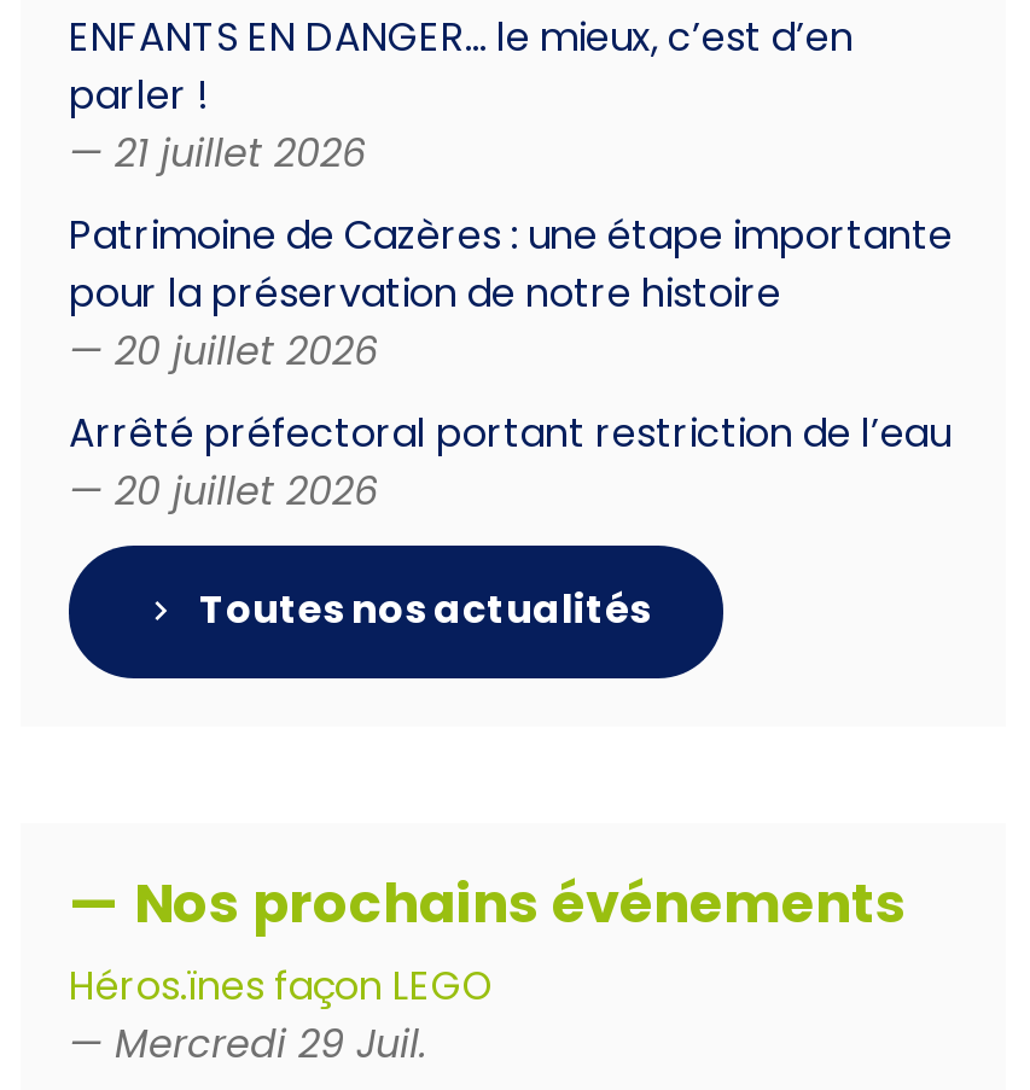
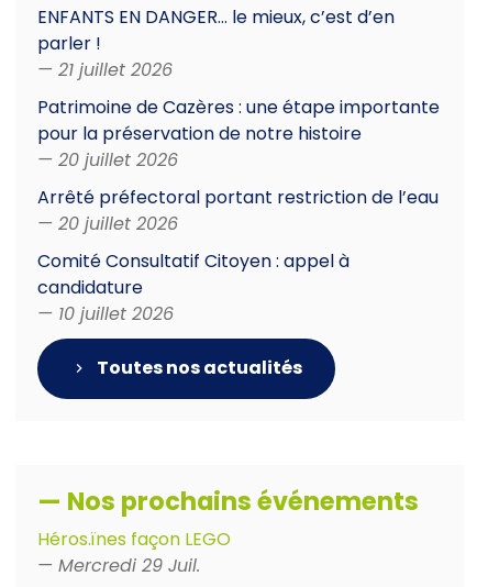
none -> [37,248,350,326] Comité Consultatif Citoyen : appel à | candidature | — 10 juillet 2026

